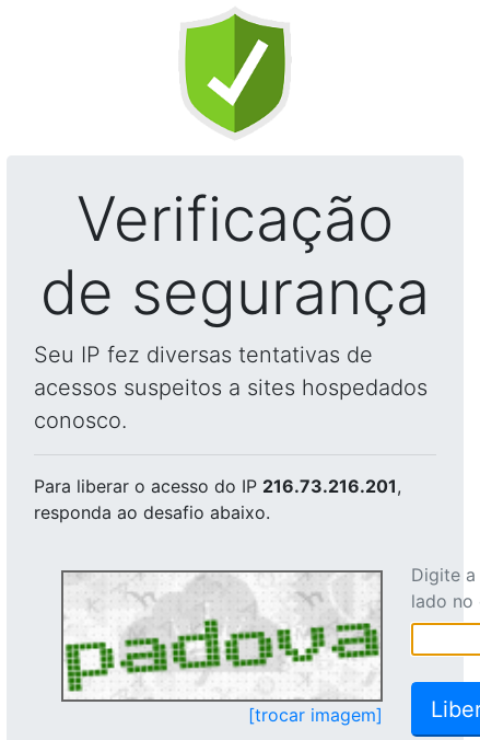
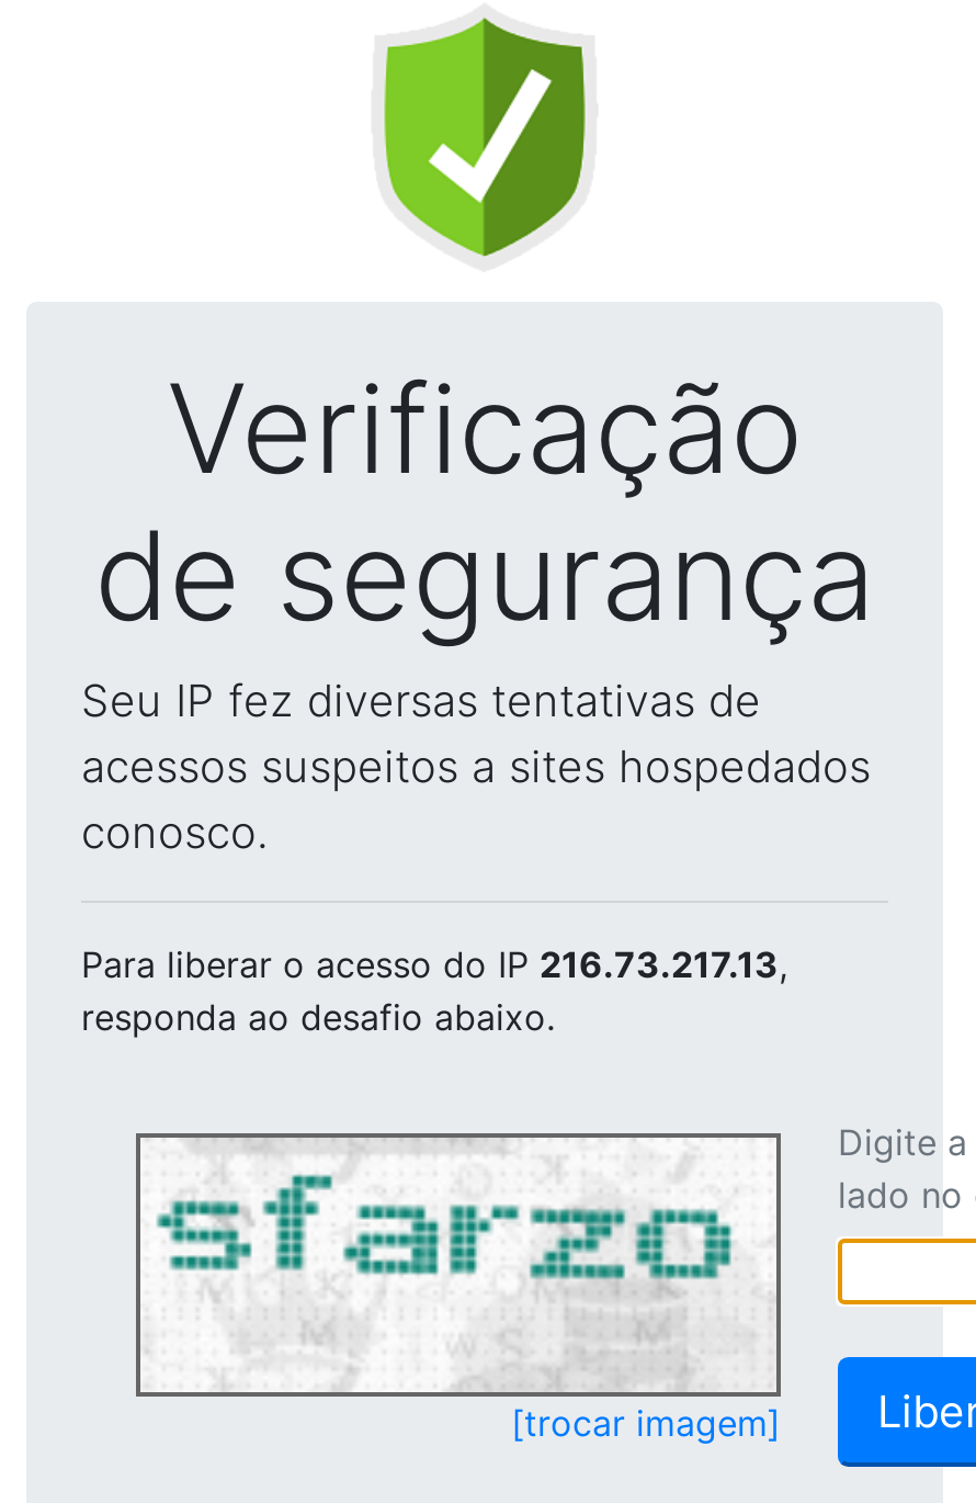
[34,475,401,497] Para liberar o acesso do IP 216.73.216.201, -> [81,942,787,986] Para liberar o acesso do IP 216.73.217.13,
[66,575,379,697] [image] -> [143,1140,776,1386] [image]

